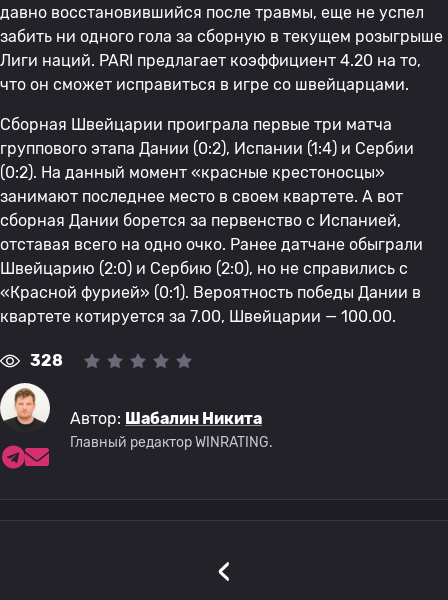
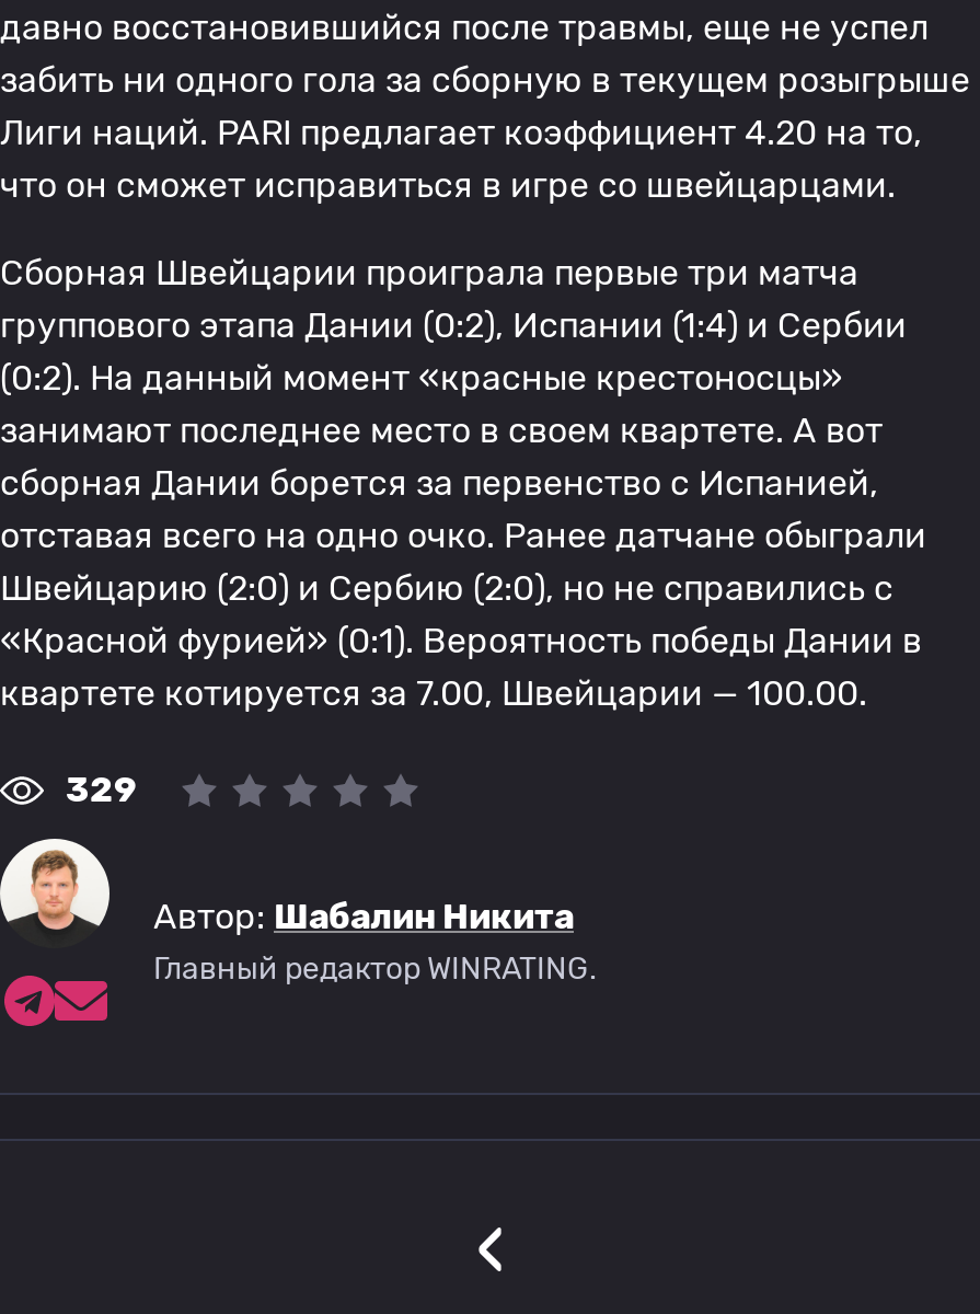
[30,351,63,370] 328 -> [66,769,136,810] 329

